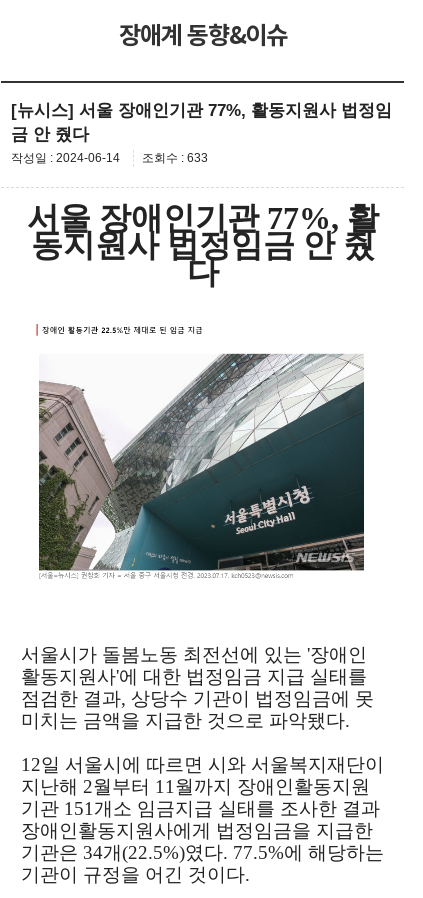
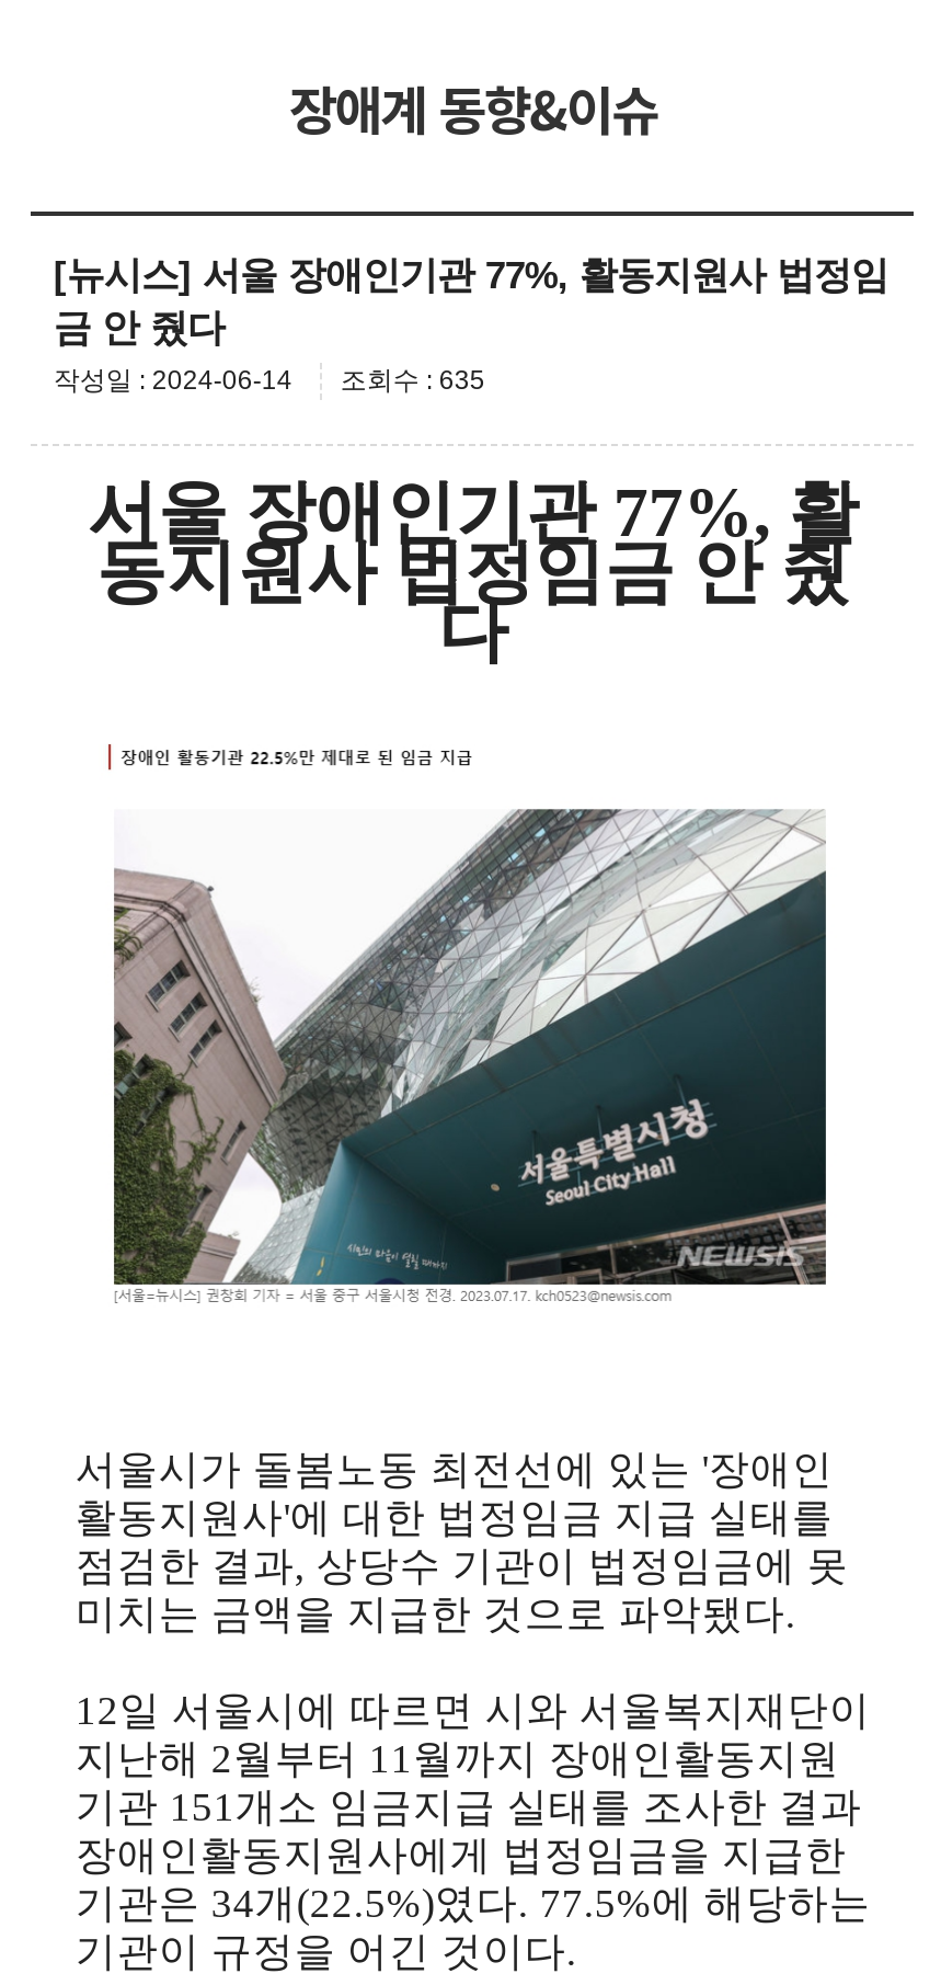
[11,151,208,165] 작성일 : 2024-06-14 조회수 : 633 -> [53,365,485,396] 작성일 : 2024-06-14 조회수 : 635

